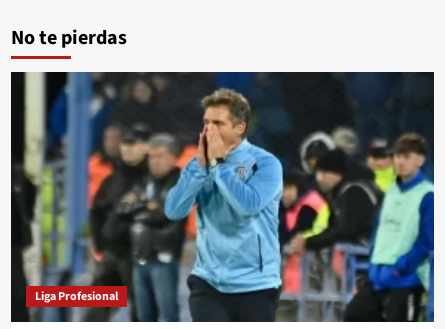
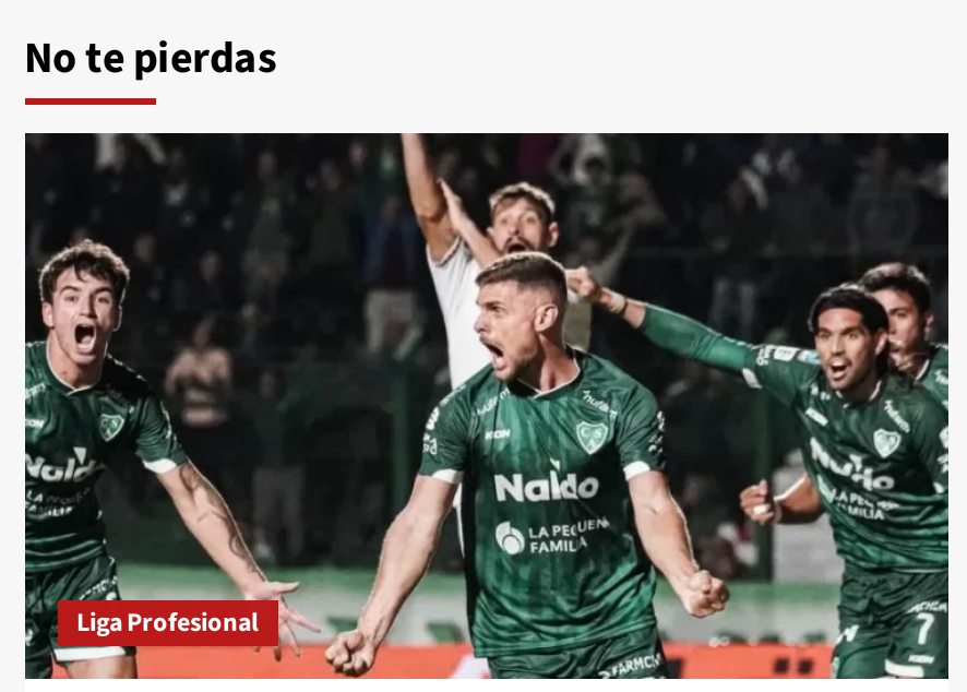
[11,71,435,323] [image] -> [23,131,951,681] [image]

